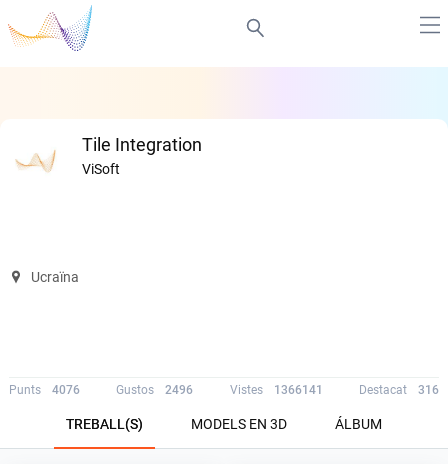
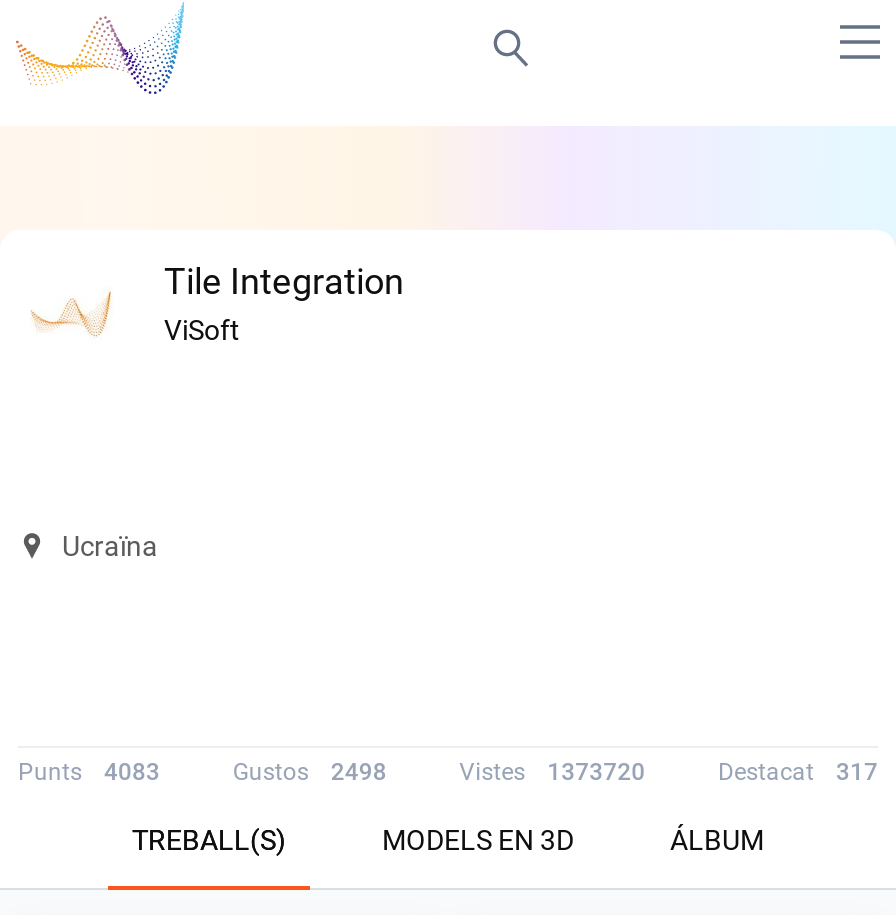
[9,383,80,397] Punts 4076 -> [18,758,160,786] Punts 4083
[116,383,193,397] Gustos 2496 -> [233,758,387,786] Gustos 2498
[230,383,323,397] Vistes 1366141 -> [459,758,645,786] Vistes 1373720
[359,383,439,397] Destacat 316 -> [718,758,878,786] Destacat 317

